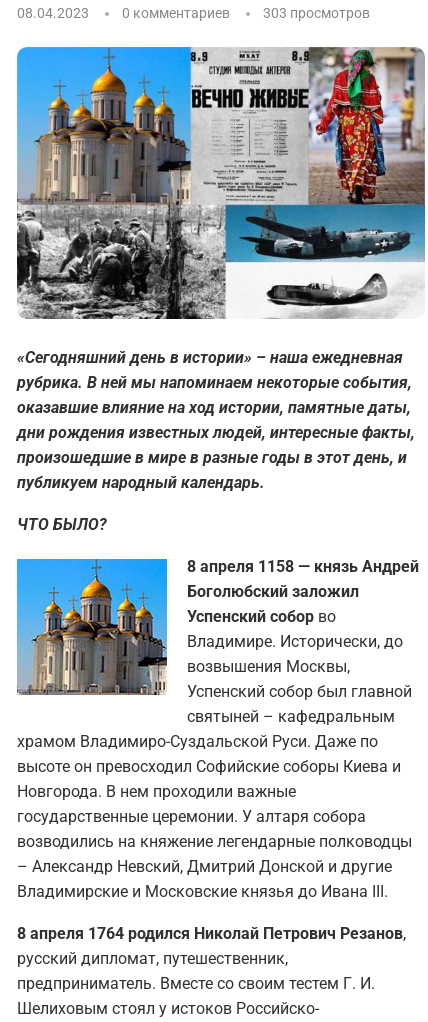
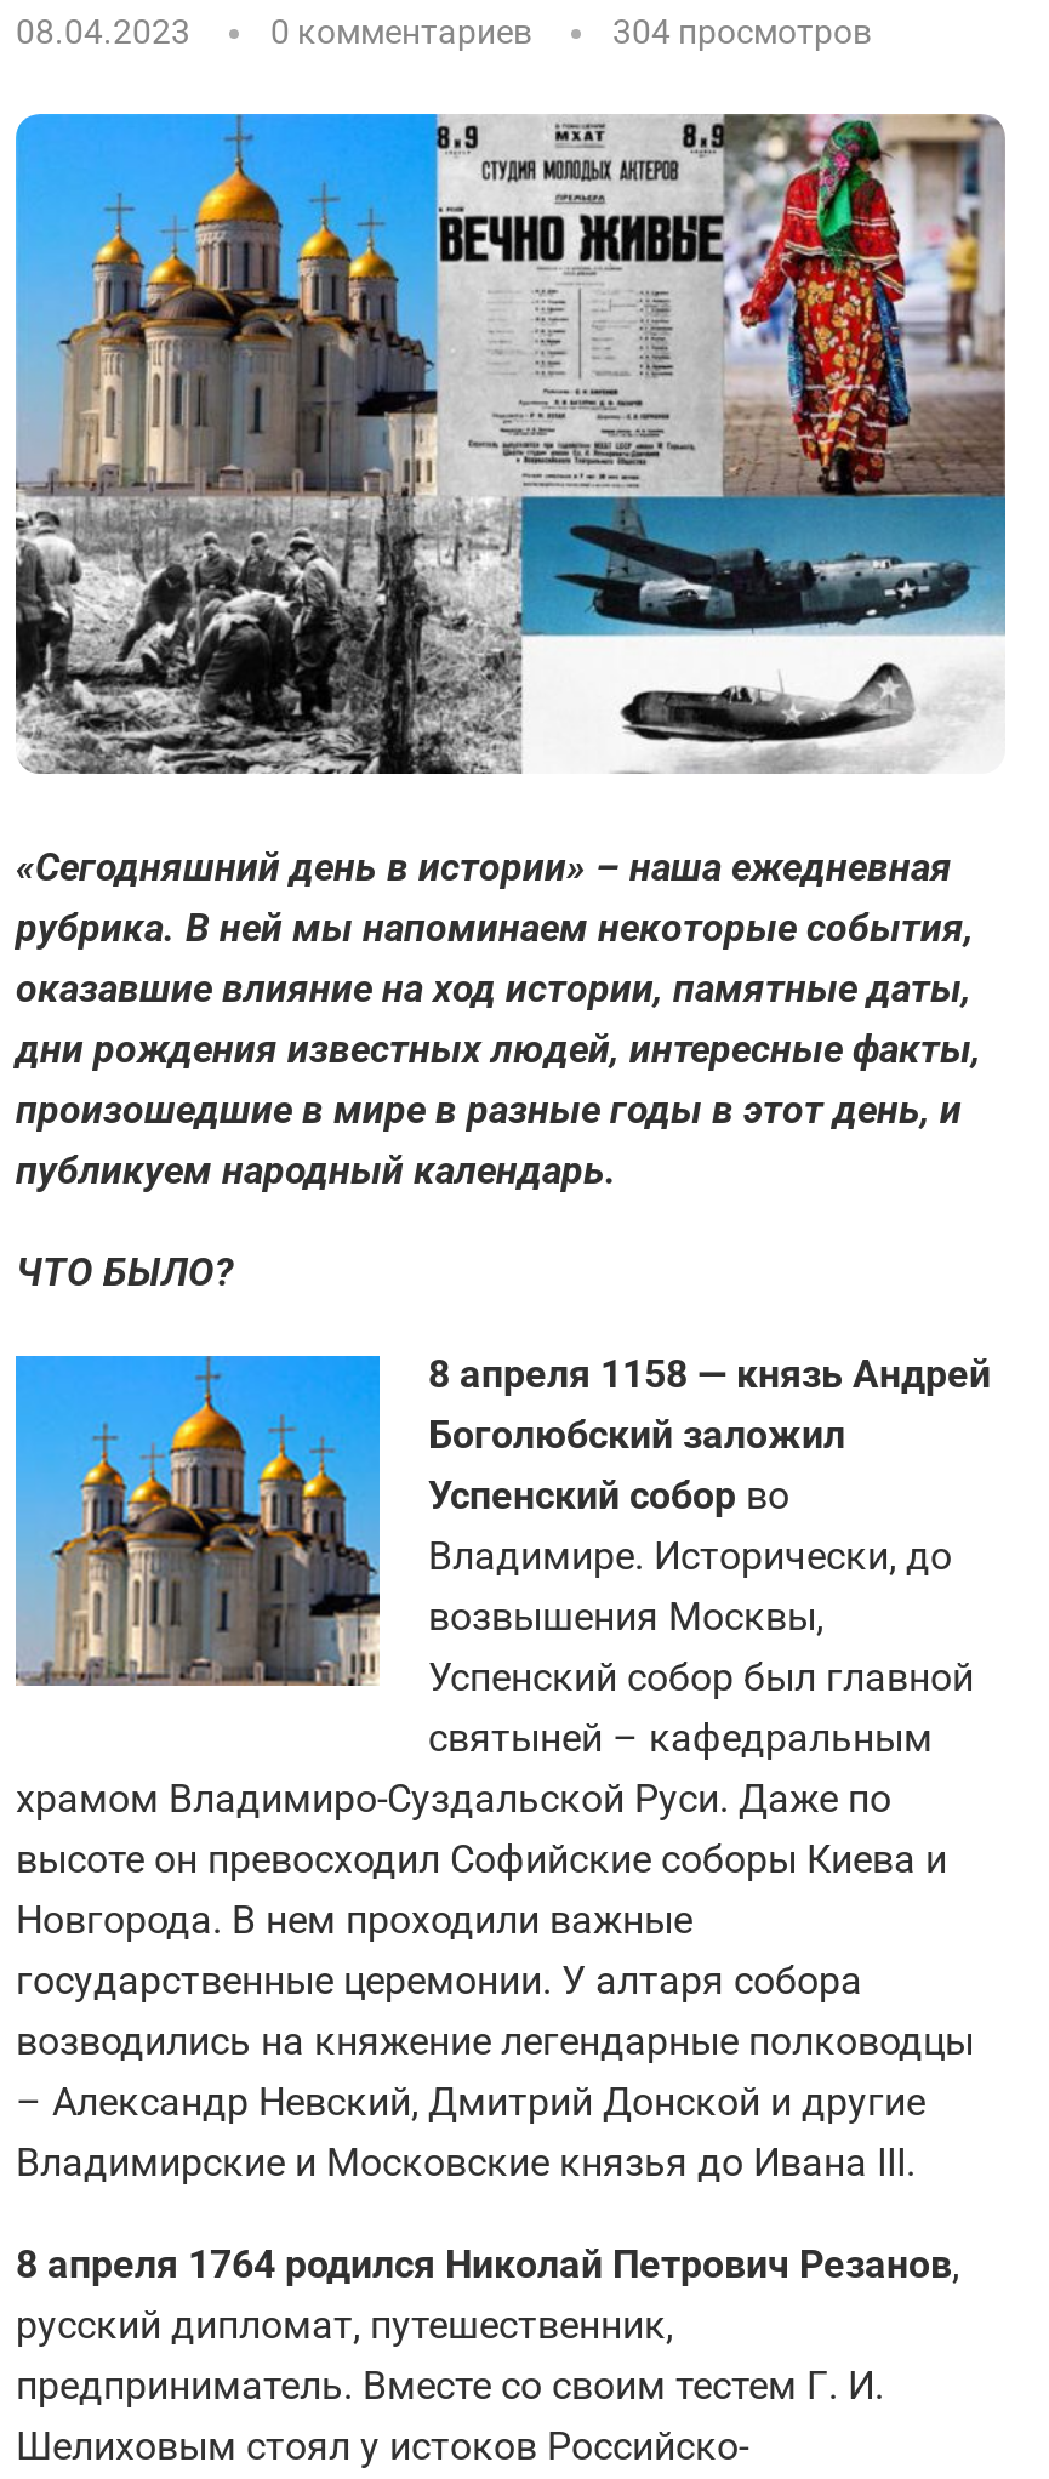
[263,5,370,21] 303 просмотров -> [612,12,872,50] 304 просмотров

